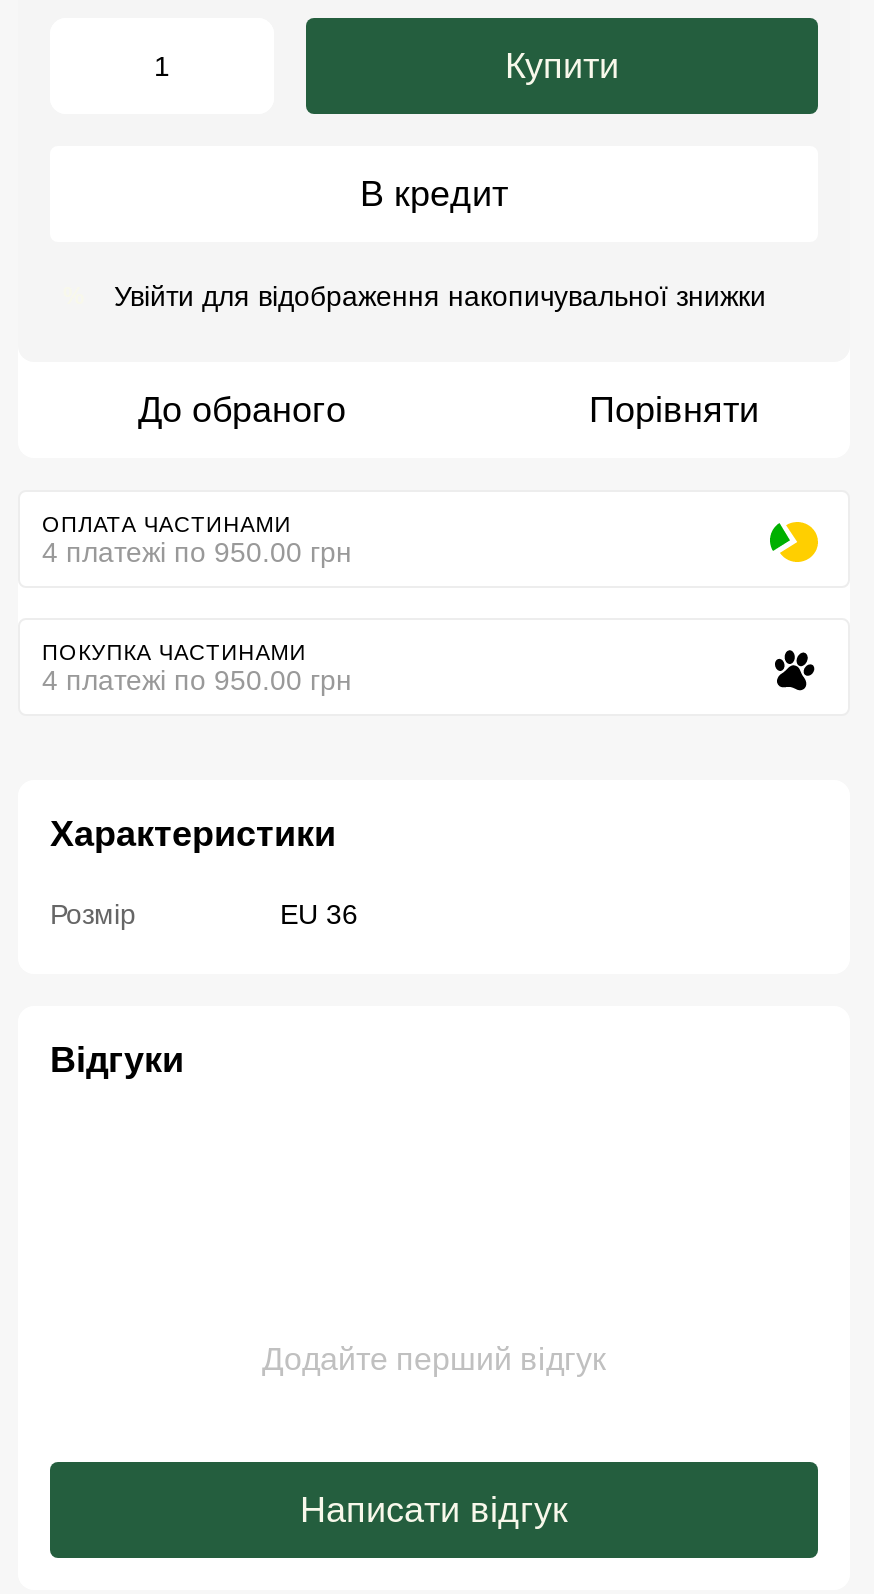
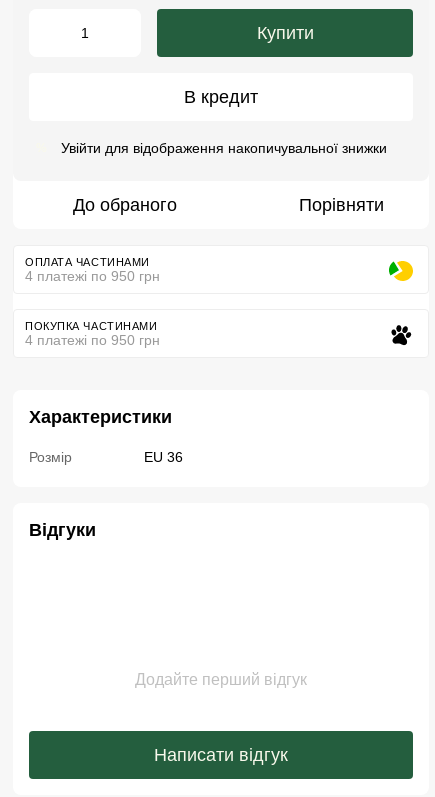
[42,536,352,568] 4 платежі по 950.00 грн -> [25,268,160,284] 4 платежі по 950 грн
[42,664,352,696] 4 платежі по 950.00 грн -> [25,332,160,348] 4 платежі по 950 грн

